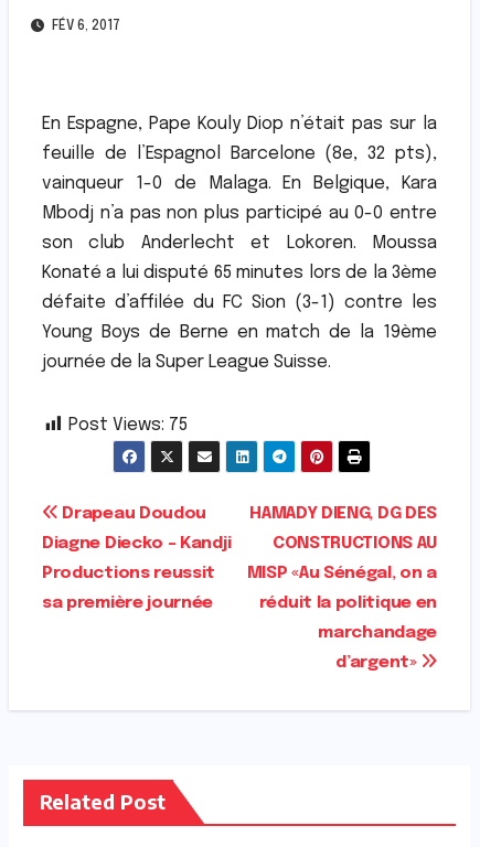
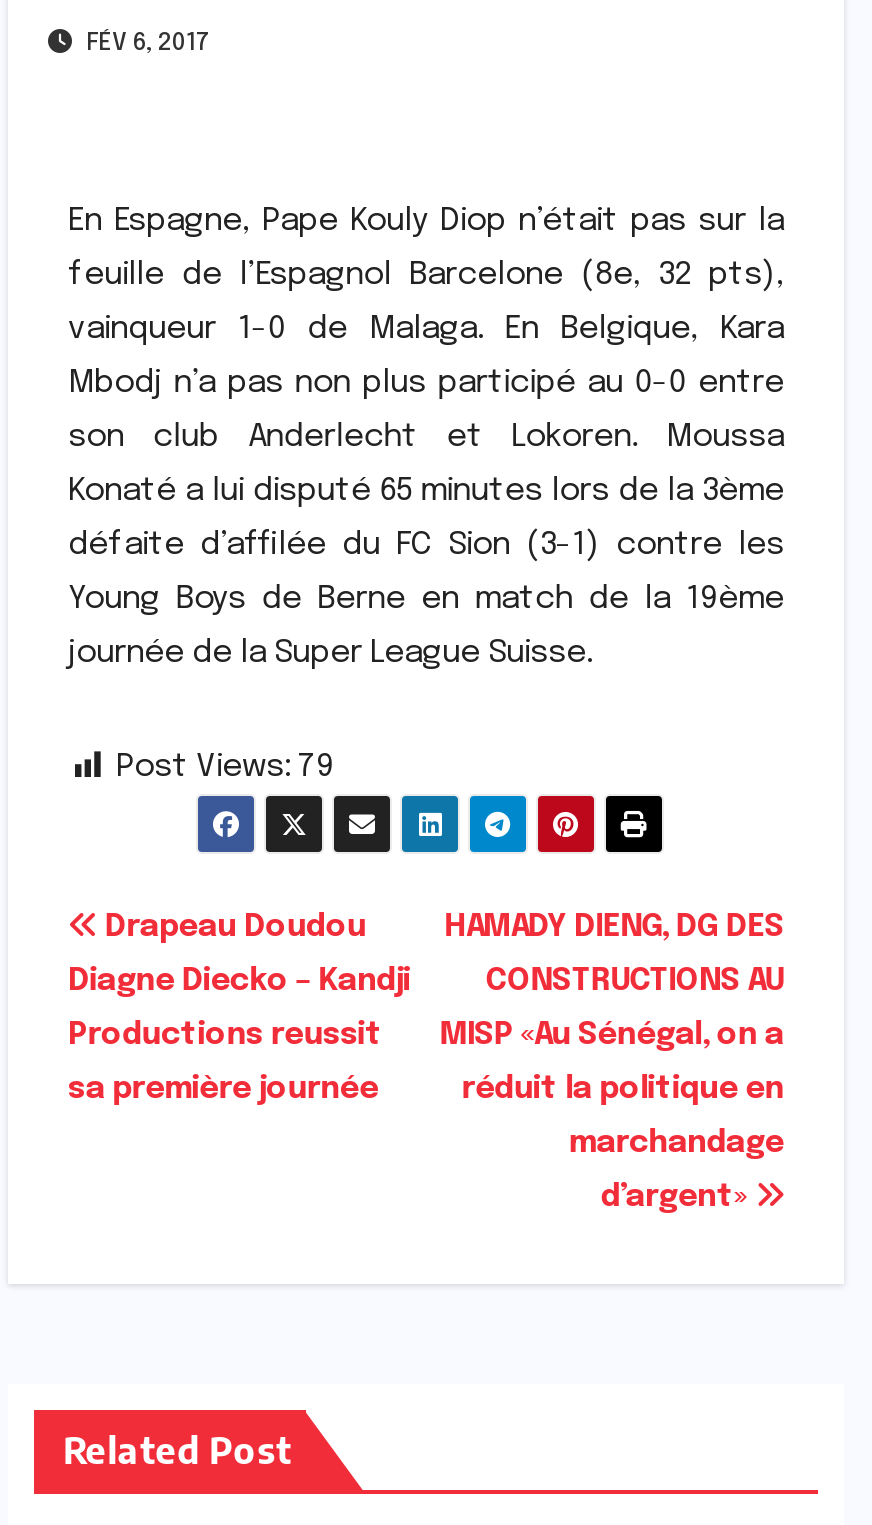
[68,416,188,435] Post Views: 75 -> [116,750,334,784] Post Views: 79

